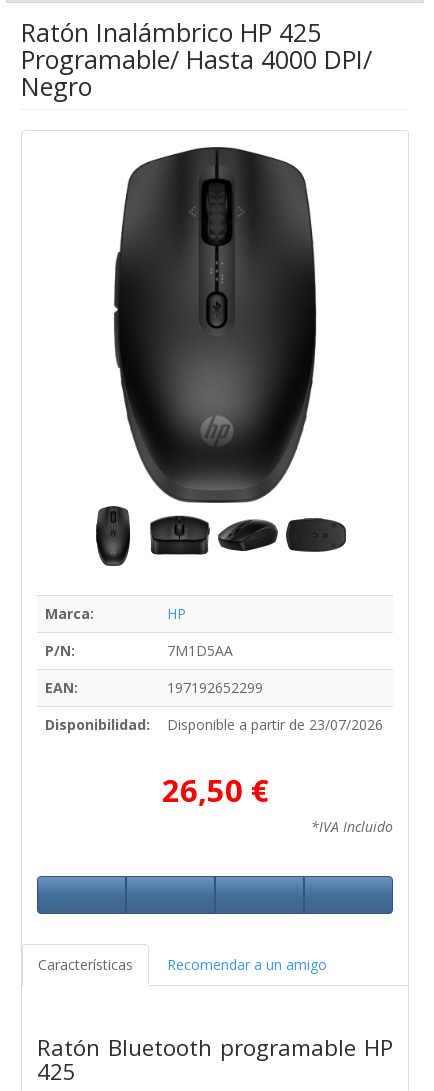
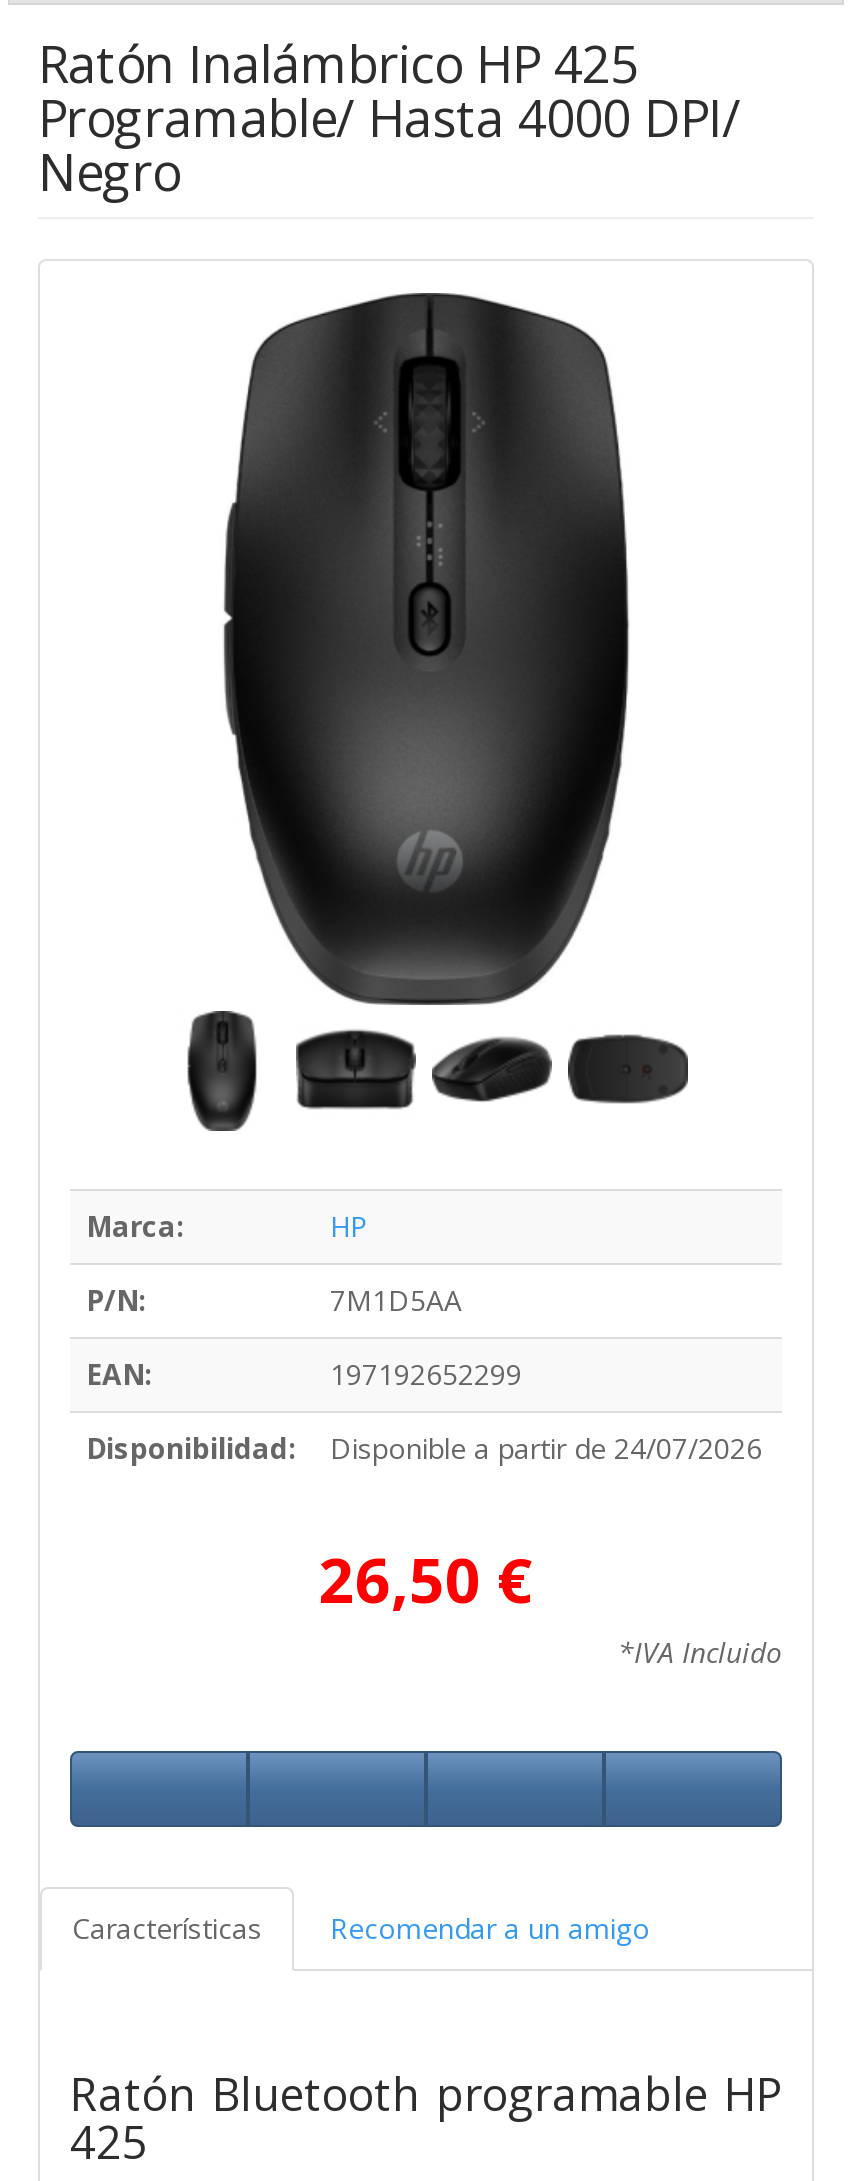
[167,715,383,734] Disponible a partir de 23/07/2026 -> [330,1428,762,1466] Disponible a partir de 24/07/2026

